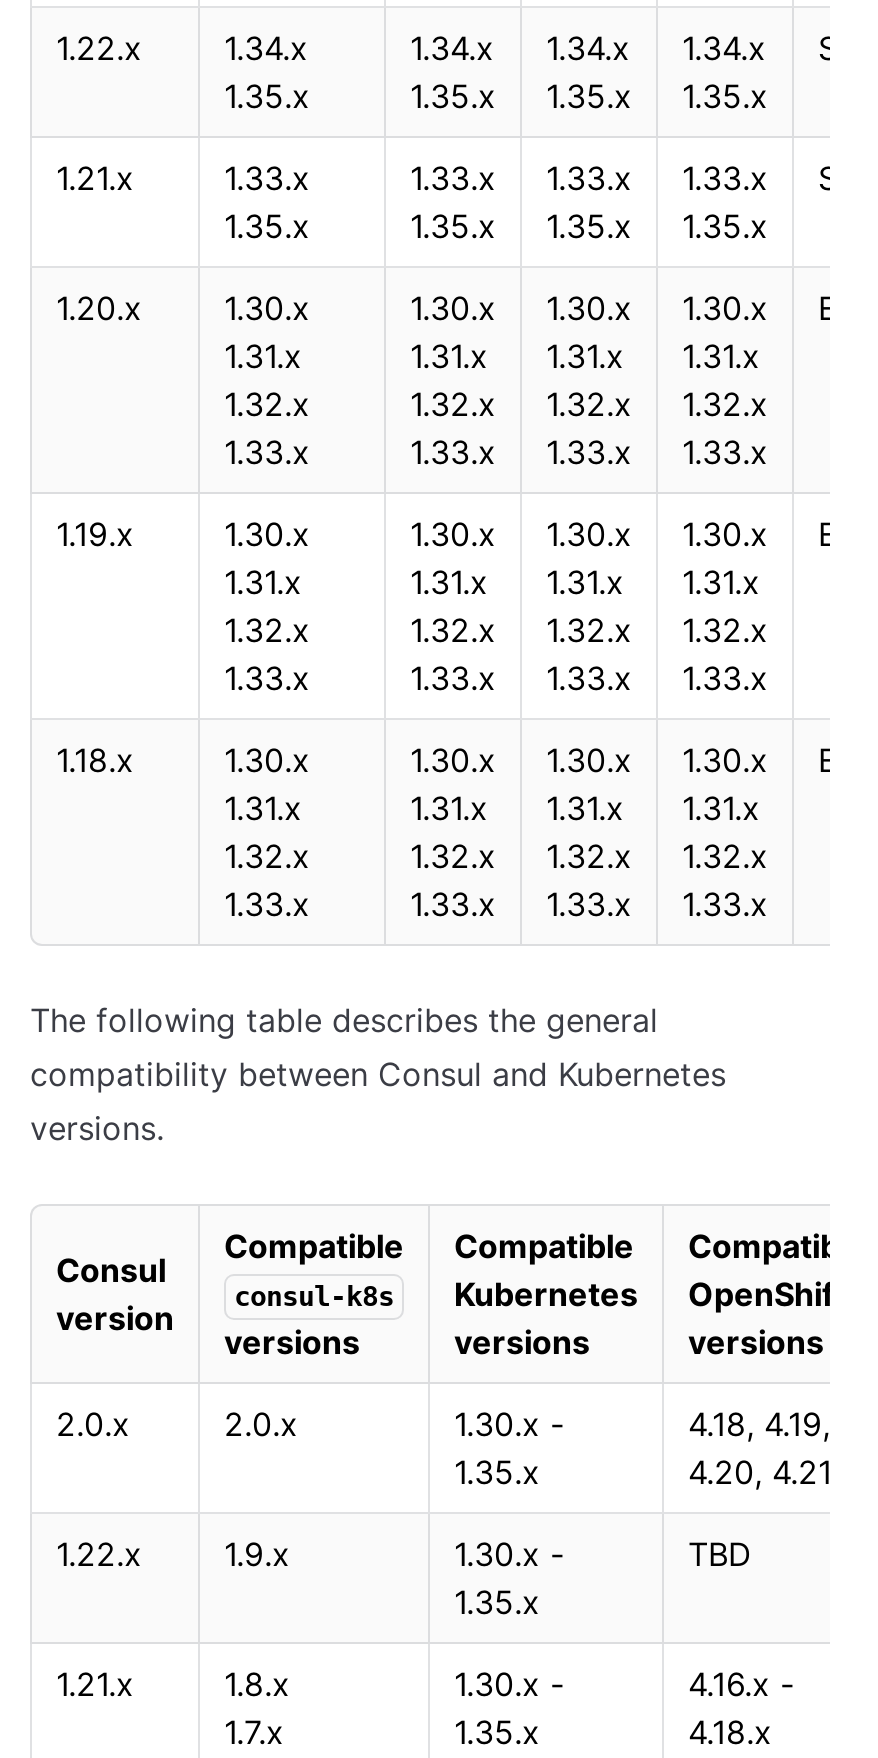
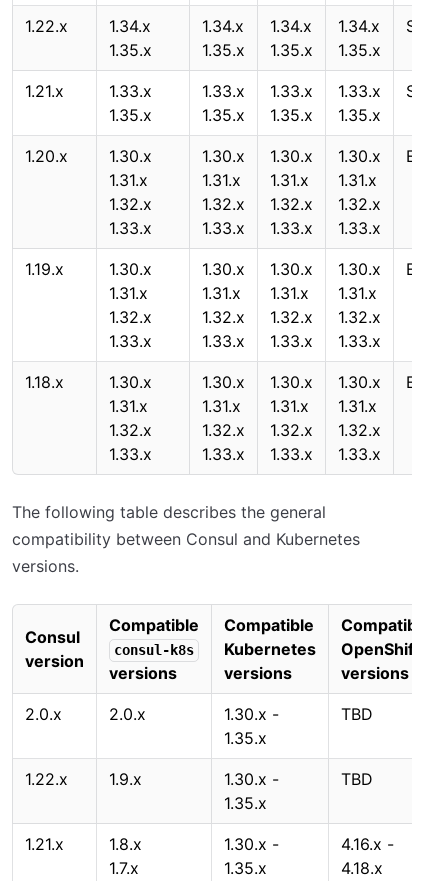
[688,1404,832,1492] 4.18, 4.19, | 4.20, 4.21 -> [341,704,373,724] TBD

